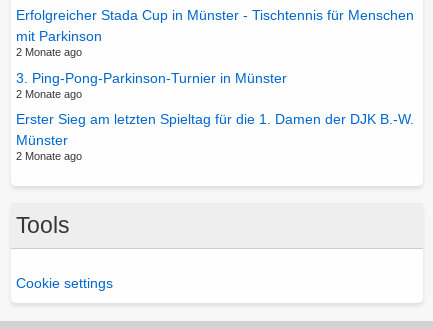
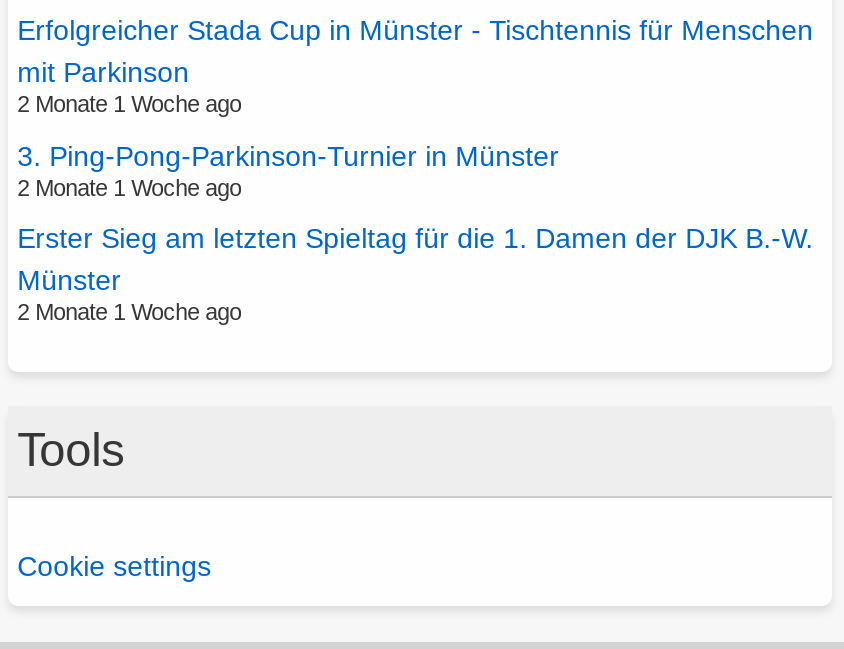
[16,46,82,58] 2 Monate ago -> [17,93,241,117] 2 Monate 1 Woche ago
[16,88,82,100] 2 Monate ago -> [17,175,241,199] 2 Monate 1 Woche ago
[16,150,82,162] 2 Monate ago -> [17,300,241,324] 2 Monate 1 Woche ago

